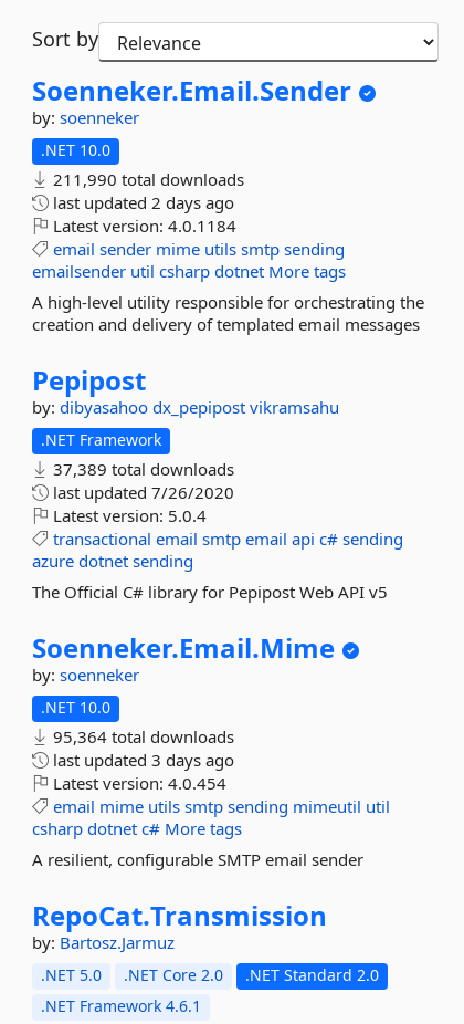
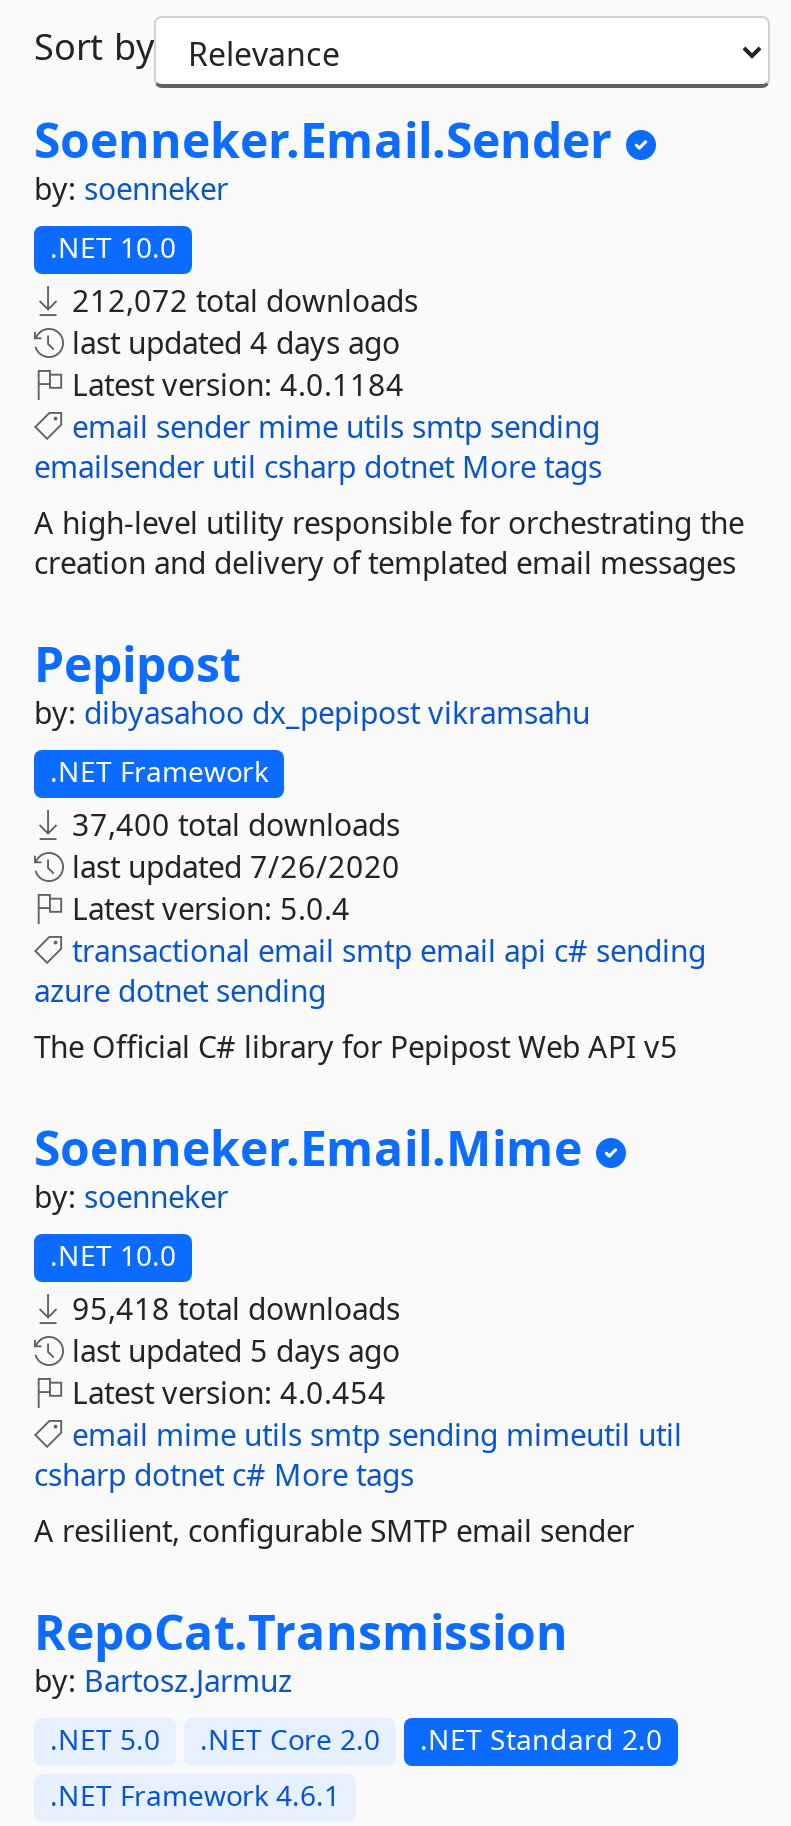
[49,168,244,190] 211,990 total downloads -> [64,280,418,320] 212,072 total downloads
[49,191,234,213] last updated 2 days ago -> [64,322,400,362] last updated 4 days ago
[49,458,234,480] 37,389 total downloads -> [64,804,400,844] 37,400 total downloads
[49,725,234,748] 95,364 total downloads -> [64,1288,400,1328] 95,418 total downloads
[49,749,234,771] last updated 3 days ago -> [64,1330,400,1370] last updated 5 days ago

